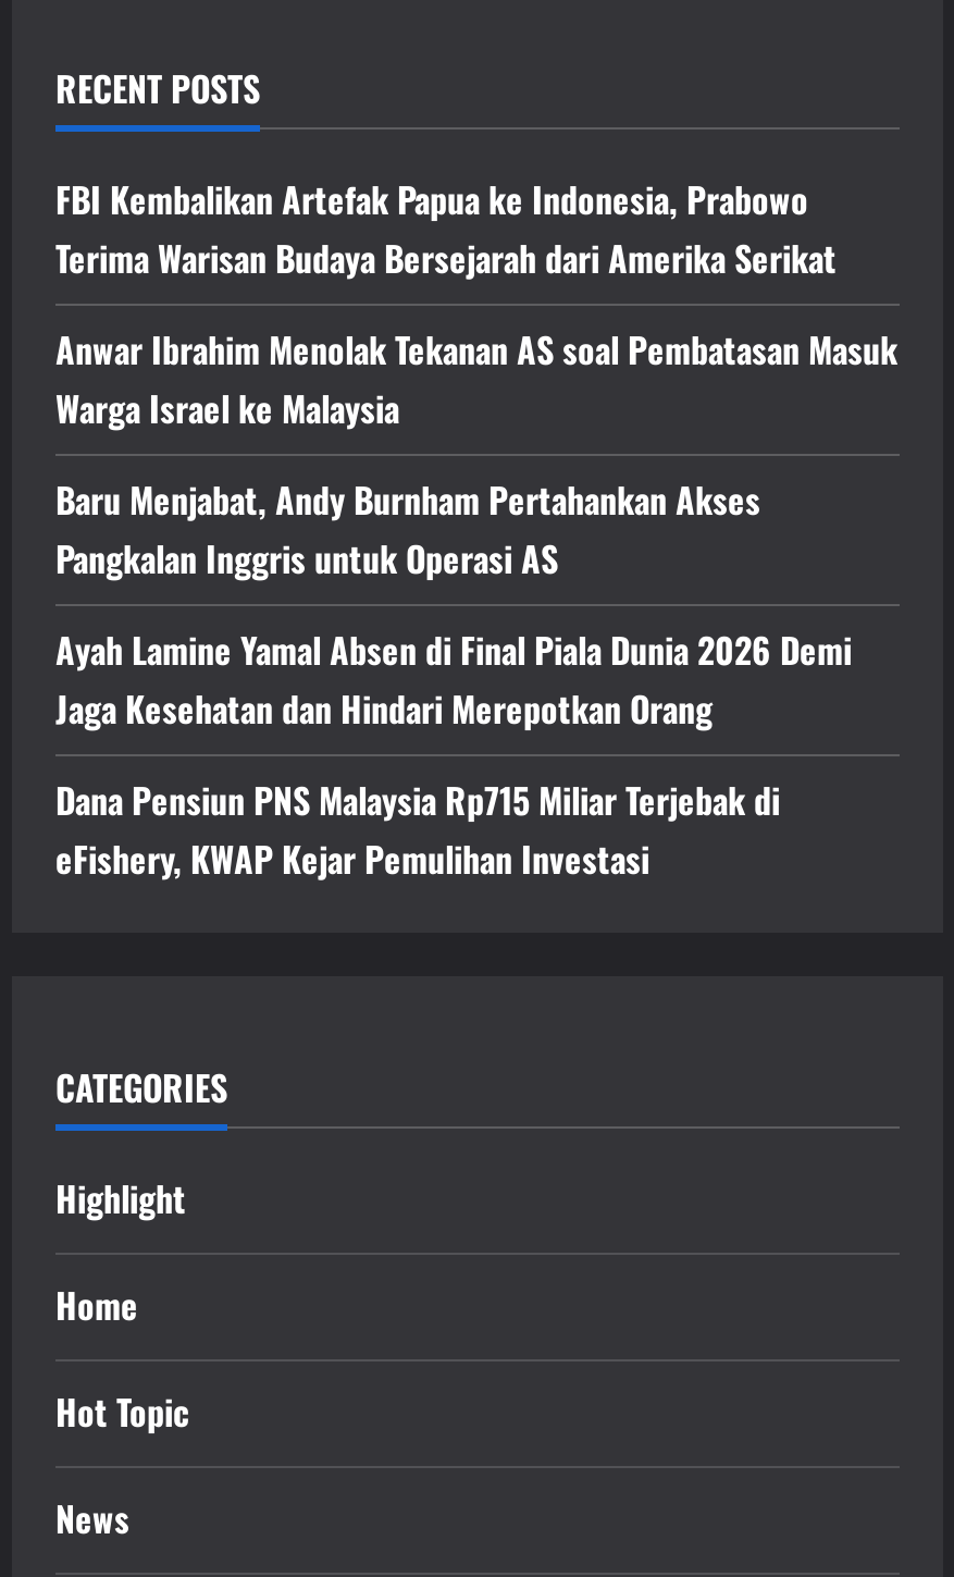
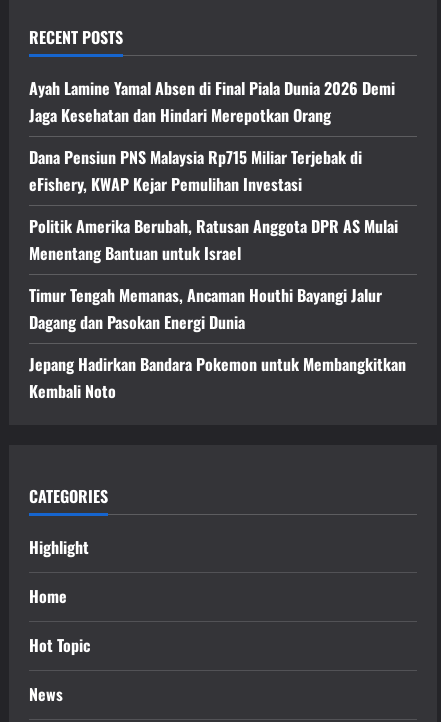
[55,172,897,584] FBI Kembalikan Artefak Papua ke Indonesia, Prabowo | Terima Warisan Budaya Bersejarah dari Amerika Serikat | Anwar Ibrahim Menolak Tekanan AS soal Pembatasan Masuk | Warga Israel ke Malaysia | Baru Menjabat, Andy Burnham Pertahankan Akses | Pangkalan Inggris untuk Operasi AS -> none
moved [55,623,852,884] -> [29,76,395,196]: Ayah Lamine Yamal Absen di Final Piala Dunia 2026 Demi | Jaga Kesehatan dan Hindari Merepotkan Orang | Dana Pensiun PNS Malaysia Rp715 Miliar Terjebak di | eFishery, KWAP Kejar Pemulihan Investasi
none -> [29,214,406,403] Politik Amerika Berubah, Ratusan Anggota DPR AS Mulai | Menentang Bantuan untuk Israel | Timur Tengah Memanas, Ancaman Houthi Bayangi Jalur | Dagang dan Pasokan Energi Dunia | Jepang Hadirkan Bandara Pokemon untuk Membangkitkan | Kembali Noto

